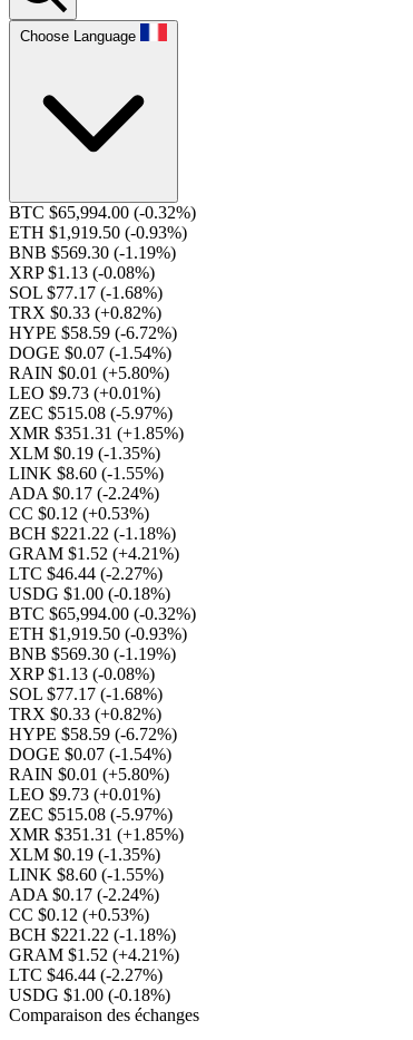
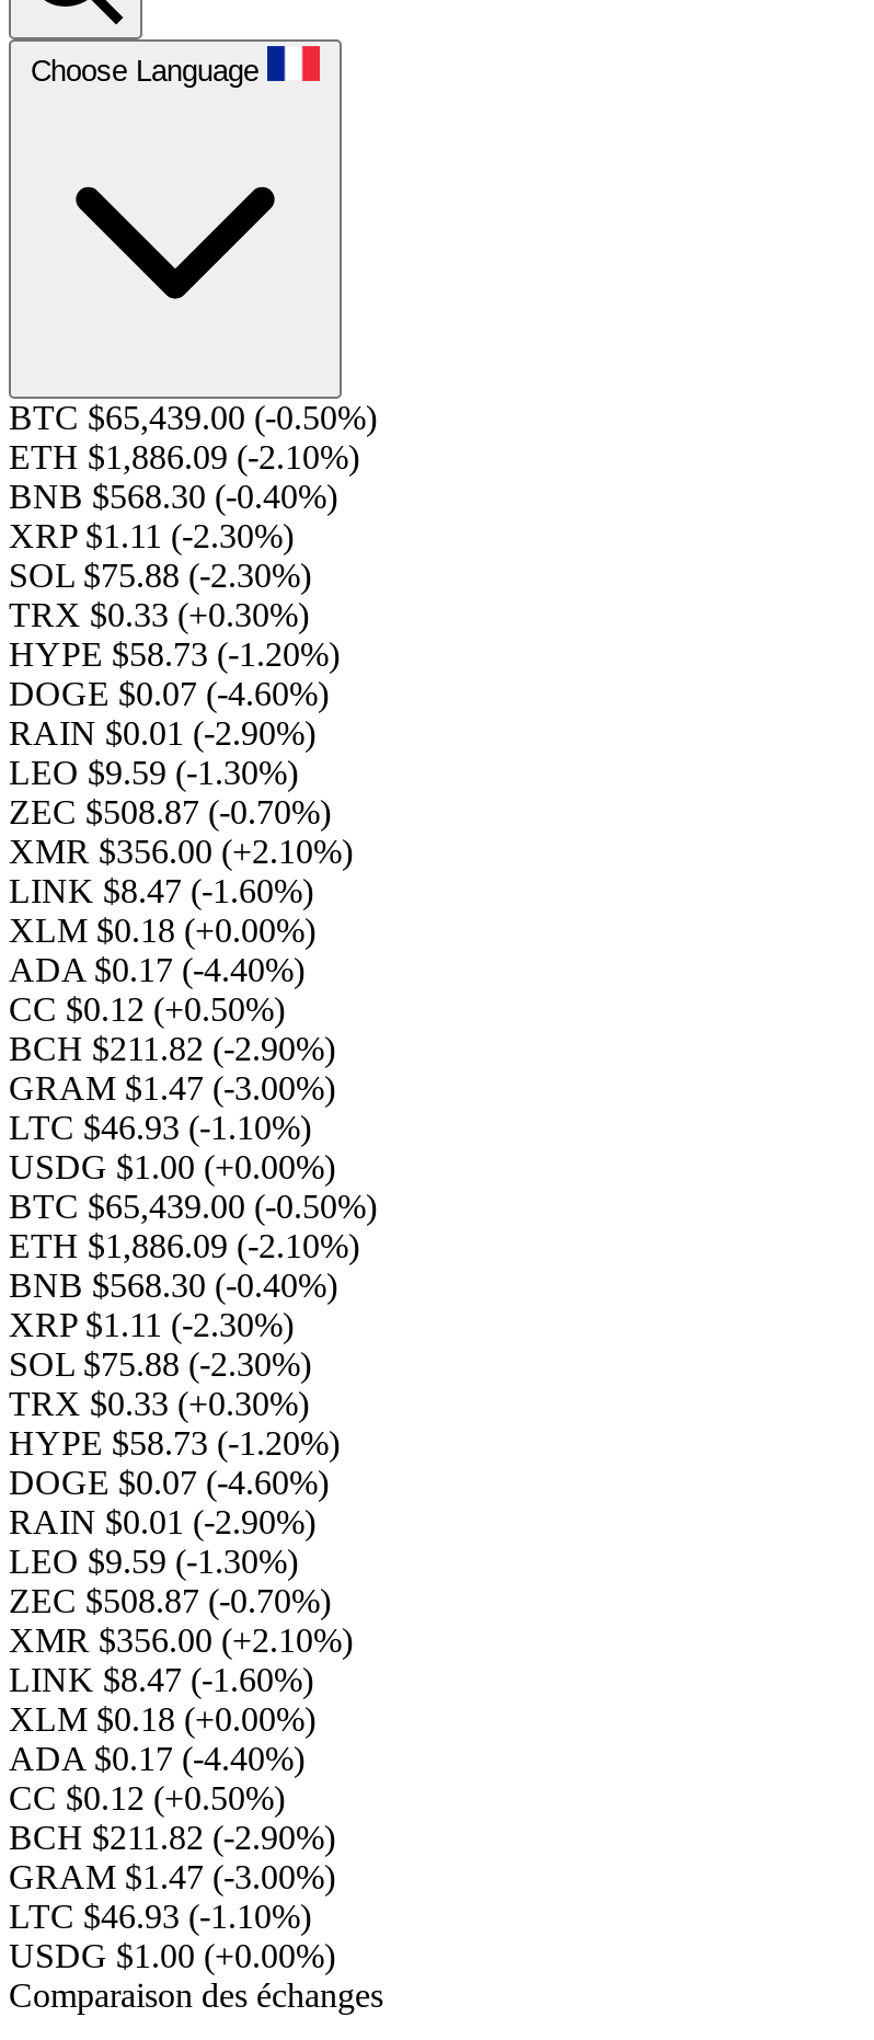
[9,203,196,1004] BTC $65,994.00(-0.32%) | ETH $1,919.50 (-0.93%) | BNB $569.30 (-1.19%) | XRP $1.13 (-0.08%) | SOL $77.17 (-1.68%) | TRX $0.33 (+0.82%) | HYPE $58.59 (-6.72%) | DOGE $0.07 (-1.54%) | RAIN $0.01 (+5.80%) | LEO $9.73 (+0.01%) | ZEC $515.08 (-5.97%) | XMR $351.31(+1.85%) | XLM $0.19 (-1.35%) | LINK $8.60 (-1.55%) | ADA $0.17 (-2.24%) | CC $0.12 (+0.53%) | BCH $221.22 (-1.18%) | GRAM $1.52 (+4.21%) | LTC $46.44 (-2.27%) | USDG $1.00(-0.18%) | BTC $65,994.00 (-0.32%) | ETH $1,919.50 (-0.93%) | BNB $569.30 (-1.19%) | XRP $1.13 (-0.08%) | SOL $77.17 (-1.68%) | TRX $0.33 (+0.82%) | HYPE $58.59 (-6.72%) | DOGE $0.07 (-1.54%) | RAIN $0.01 (+5.80%) | LEO $9.73 (+0.01%) | ZEC $515.08 (-5.97%) | XMR $351.31(+1.85%) | XLM $0.19 (-1.35%) | LINK $8.60 (-1.55%) | ADA $0.17 (-2.24%) | CC $0.12 (+0.53%) | BCH $221.22 (-1.18%) | GRAM $1.52 (+4.21%) | LTC $46.44 (-2.27%) | USDG $1.00(-0.18%) -> [9,399,377,1974] BTC $65,439.00(-0.50%) | ETH $1,886.09 (-2.10%) | BNB $568.30 (-0.40%) | XRP $1.11 (-2.30%) | SOL $75.88 (-2.30%) | TRX $0.33 (+0.30%) | HYPE $58.73 (-1.20%) | DOGE $0.07 (-4.60%) | RAIN $0.01 (-2.90%) | LEO $9.59 (-1.30%) | ZEC $508.87 (-0.70%) | XMR $356.00(+2.10%) | LINK $8.47 (-1.60%) | XLM $0.18 (+0.00%) | ADA $0.17 (-4.40%) | CC $0.12 (+0.50%) | BCH $211.82 (-2.90%) | GRAM $1.47 (-3.00%) | LTC $46.93 (-1.10%) | USDG $1.00(+0.00%) | BTC $65,439.00 (-0.50%) | ETH $1,886.09 (-2.10%) | BNB $568.30 (-0.40%) | XRP $1.11 (-2.30%) | SOL $75.88 (-2.30%) | TRX $0.33 (+0.30%) | HYPE $58.73 (-1.20%) | DOGE $0.07 (-4.60%) | RAIN $0.01 (-2.90%) | LEO $9.59 (-1.30%) | ZEC $508.87 (-0.70%) | XMR $356.00(+2.10%) | LINK $8.47 (-1.60%) | XLM $0.18 (+0.00%) | ADA $0.17 (-4.40%) | CC $0.12 (+0.50%) | BCH $211.82 (-2.90%) | GRAM $1.47 (-3.00%) | LTC $46.93 (-1.10%) | USDG $1.00(+0.00%)

